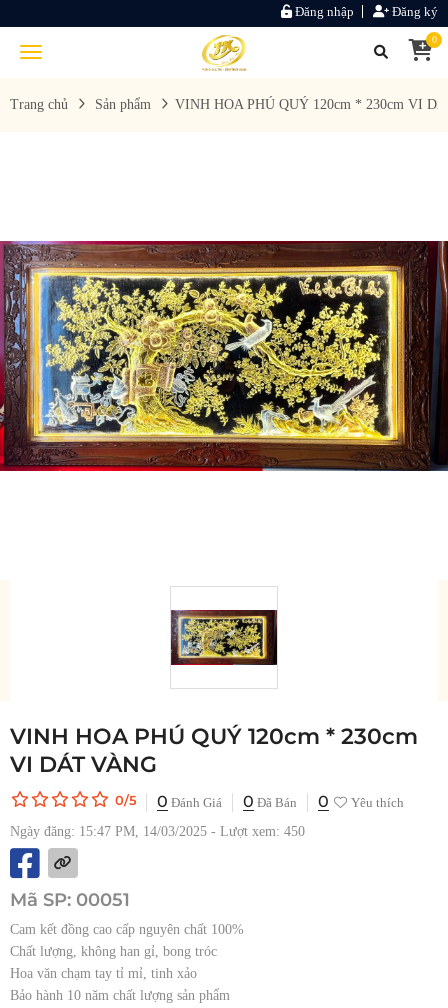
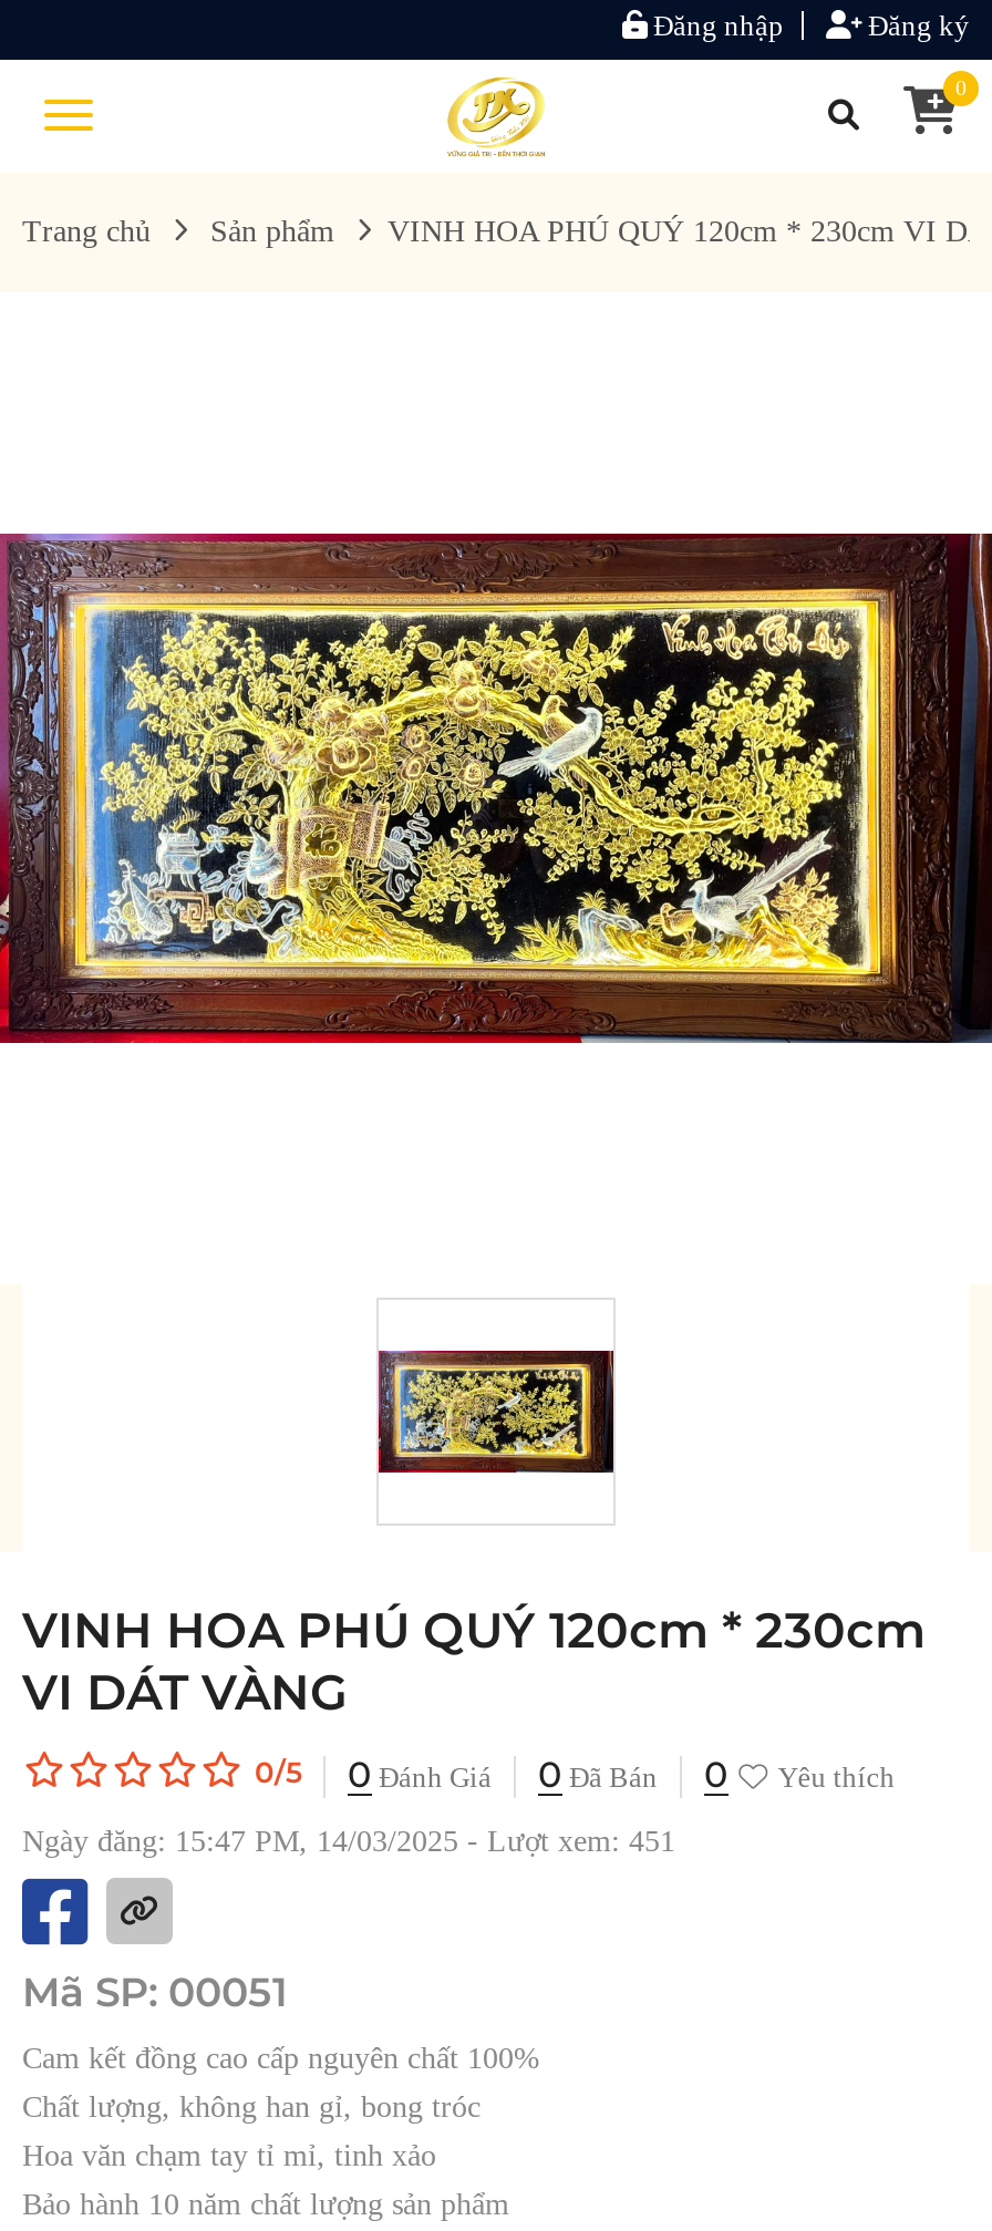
[10,824,305,839] Ngày đăng: 15:47 PM, 14/03/2025 - Lượt xem: 450 -> [22,1825,675,1858] Ngày đăng: 15:47 PM, 14/03/2025 - Lượt xem: 451

